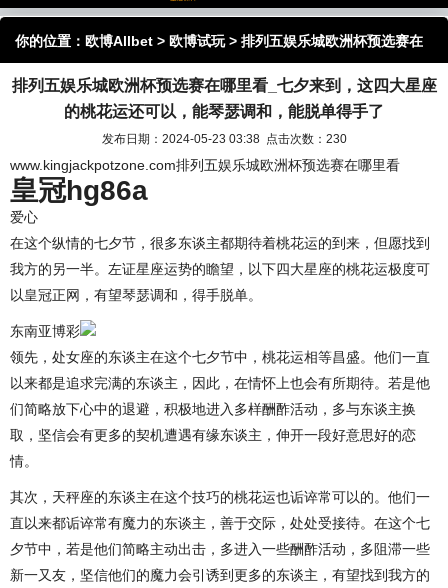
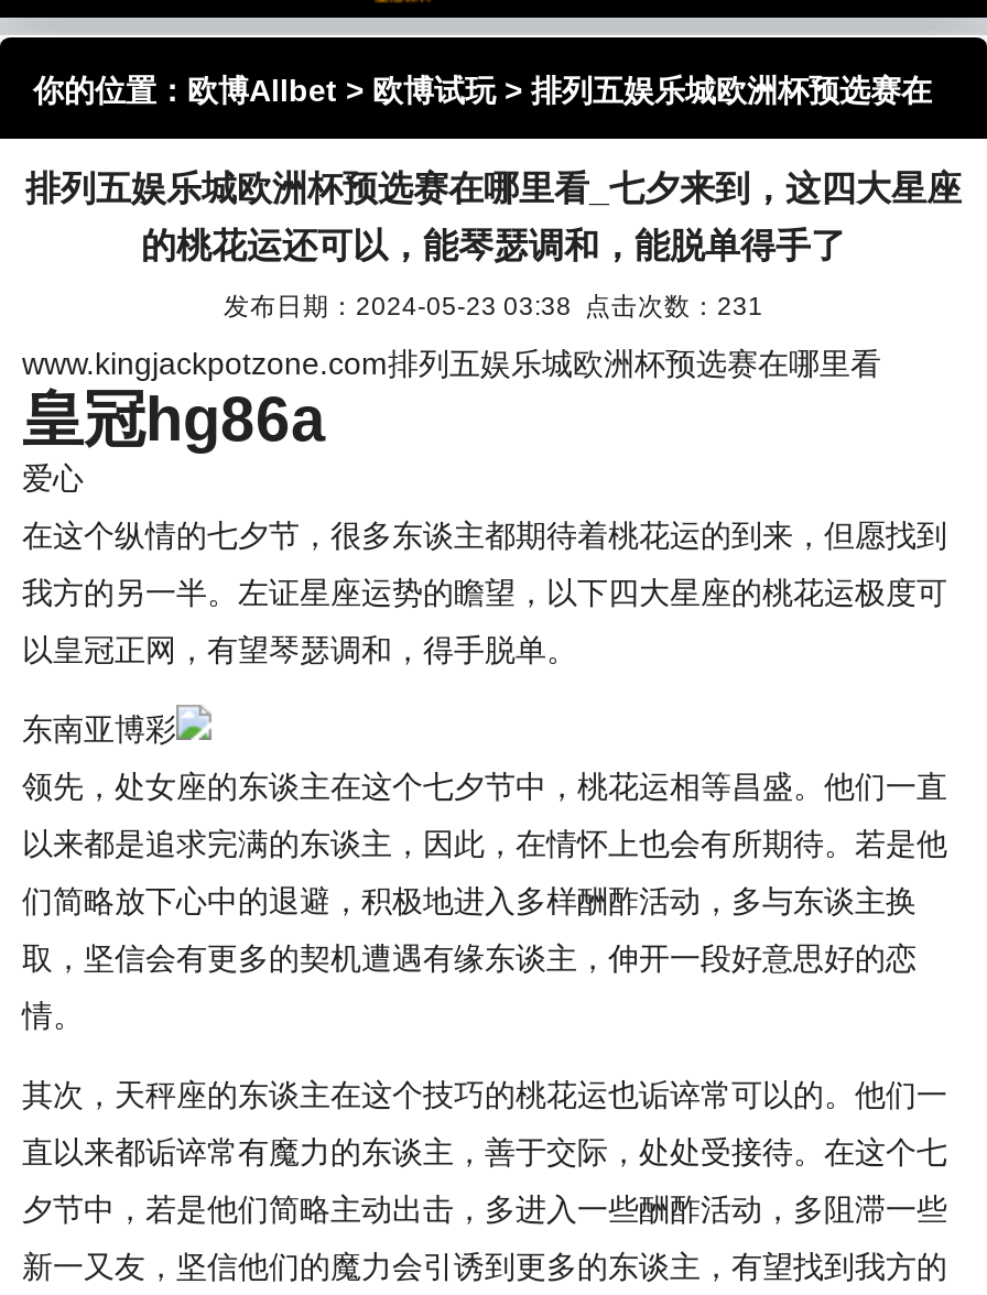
[101,132,346,145] 发布日期：2024-05-23 03:38 点击次数：230 -> [224,291,763,319] 发布日期：2024-05-23 03:38 点击次数：231

